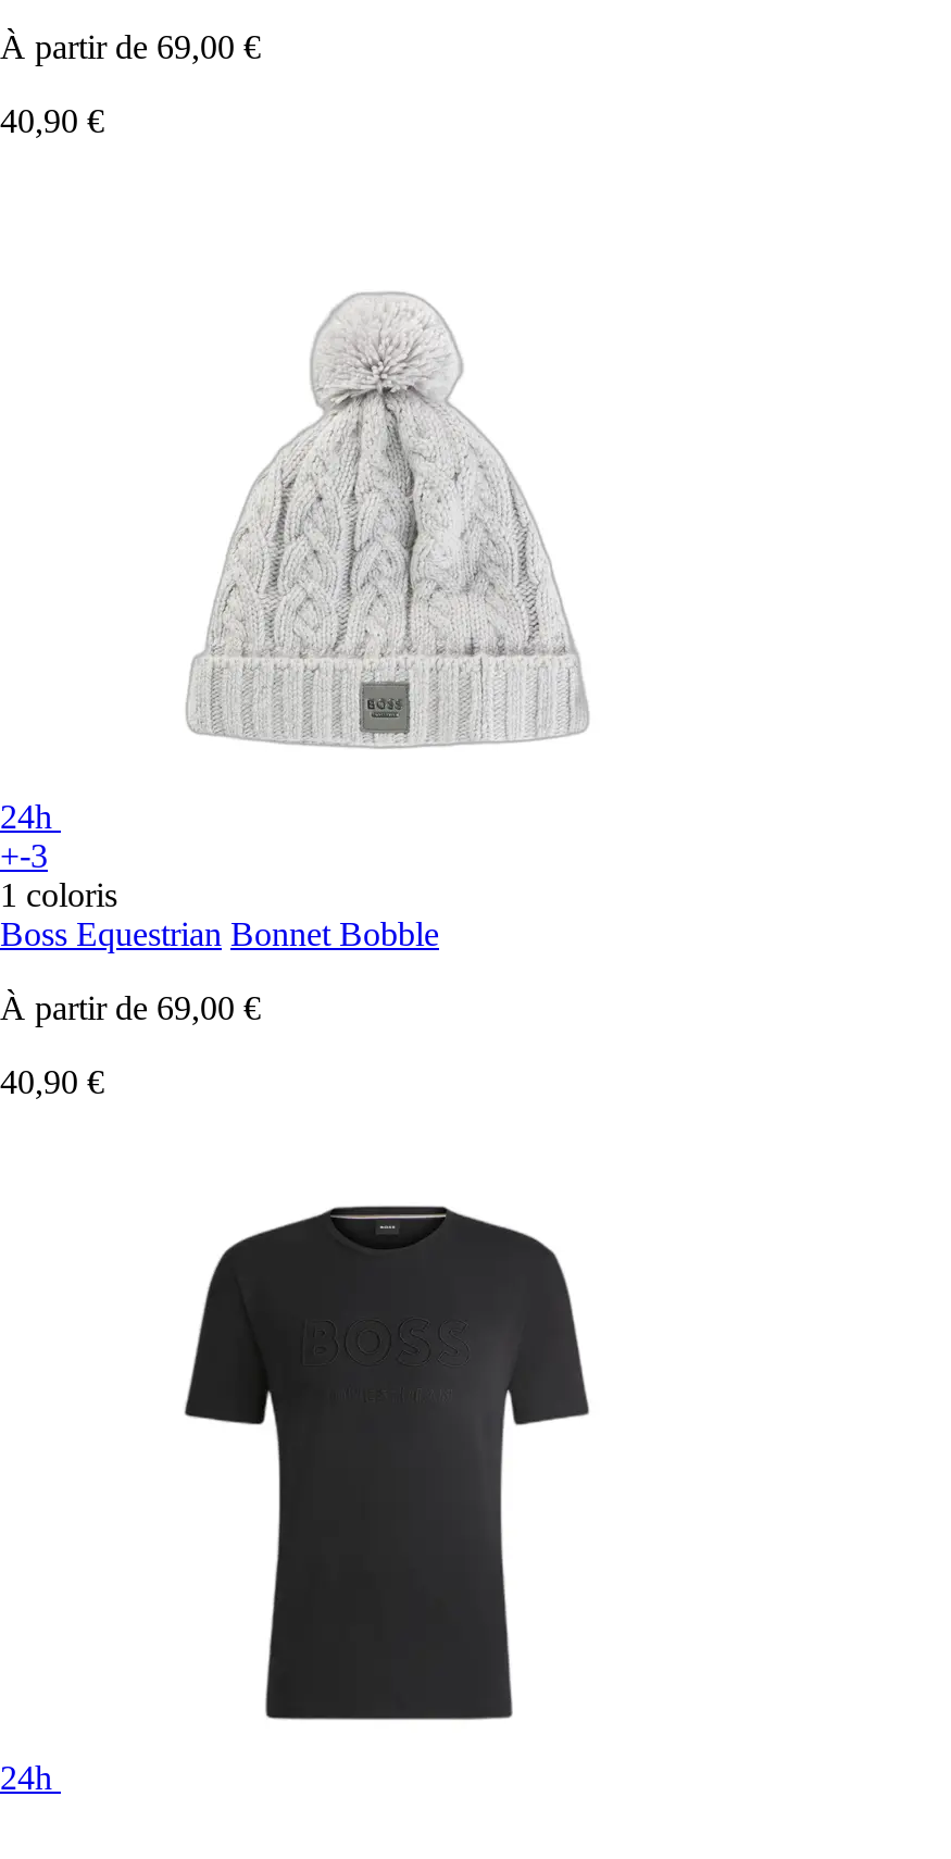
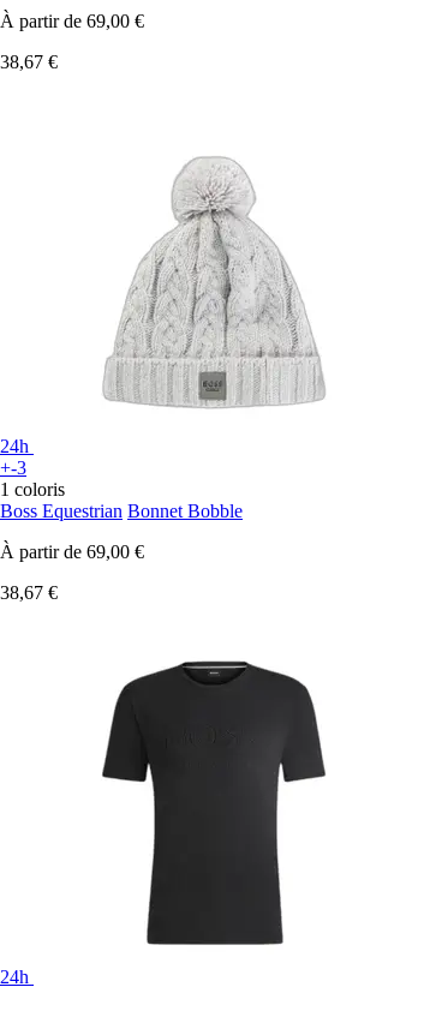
[0,103,104,140] 40,90 € -> [0,52,58,72] 38,67 €
[0,1064,104,1101] 40,90 € -> [0,583,58,603] 38,67 €

